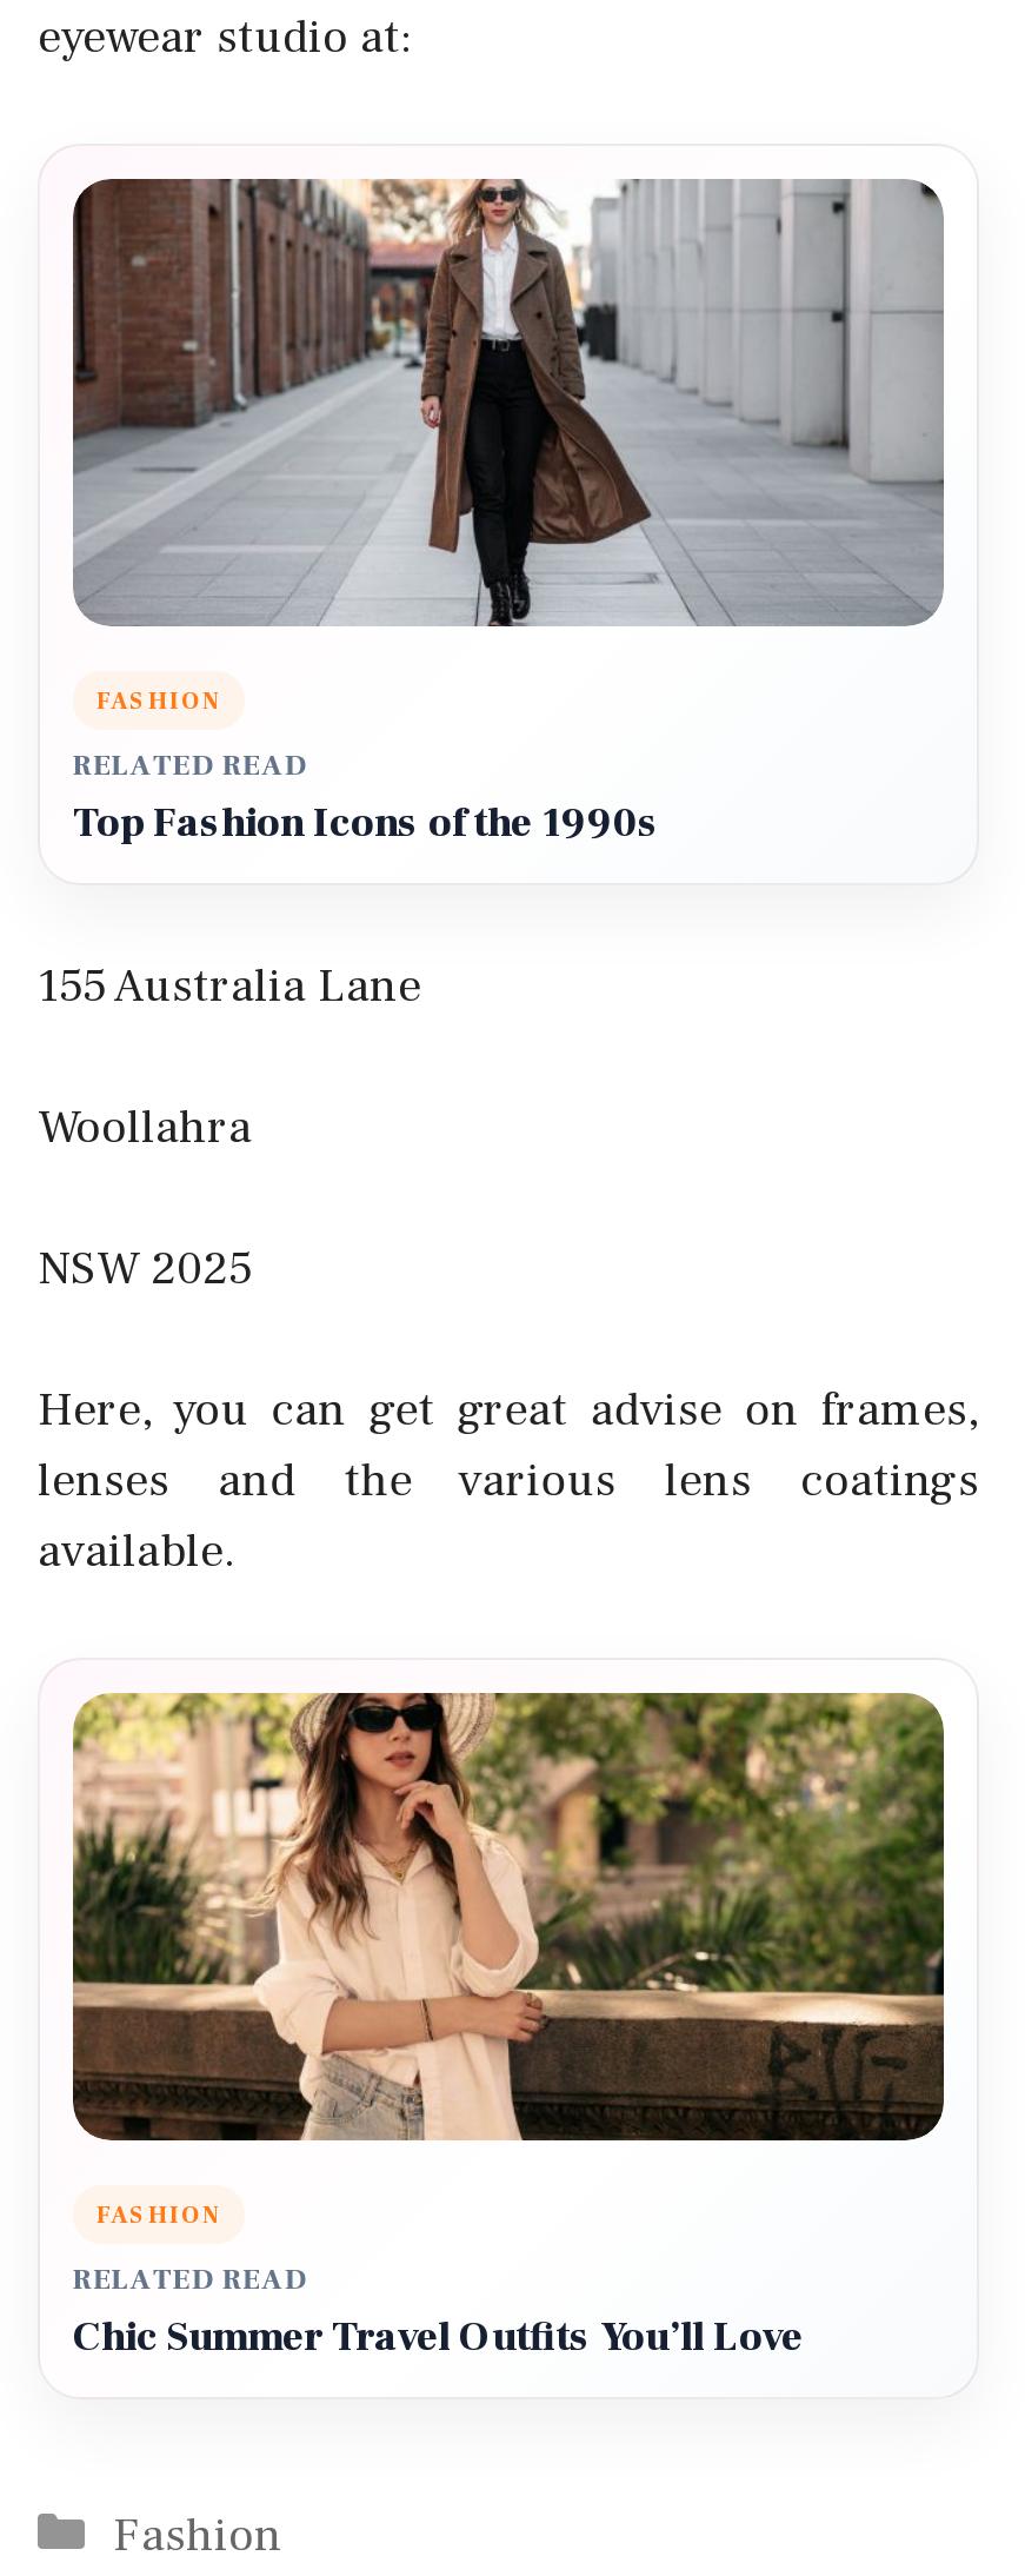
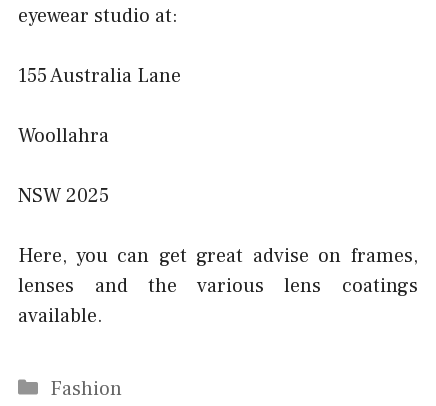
[71,177,946,849] [image] | FASHION | RELATED READ | Top Fashion Icons of the 1990s -> none
[71,1691,946,2363] [image] | FASHION | RELATED READ | Chic Summer Travel Outfits You’ll Love -> none

